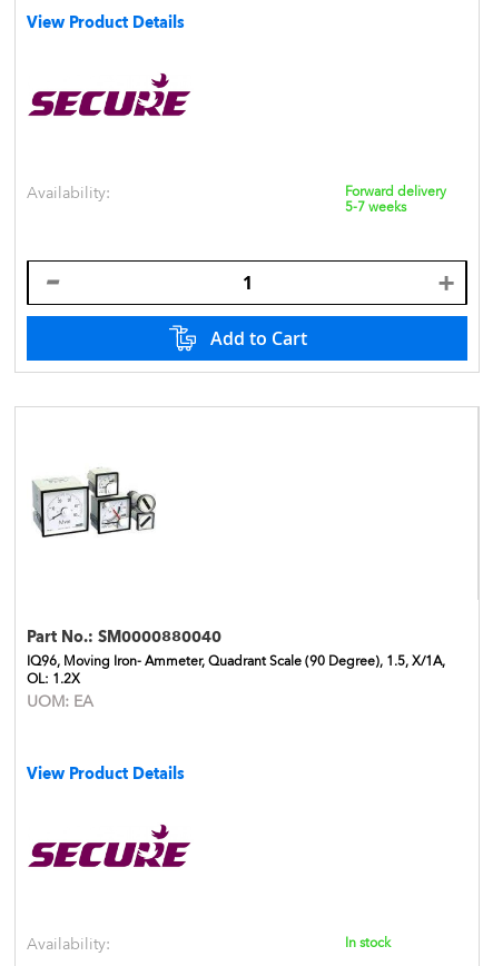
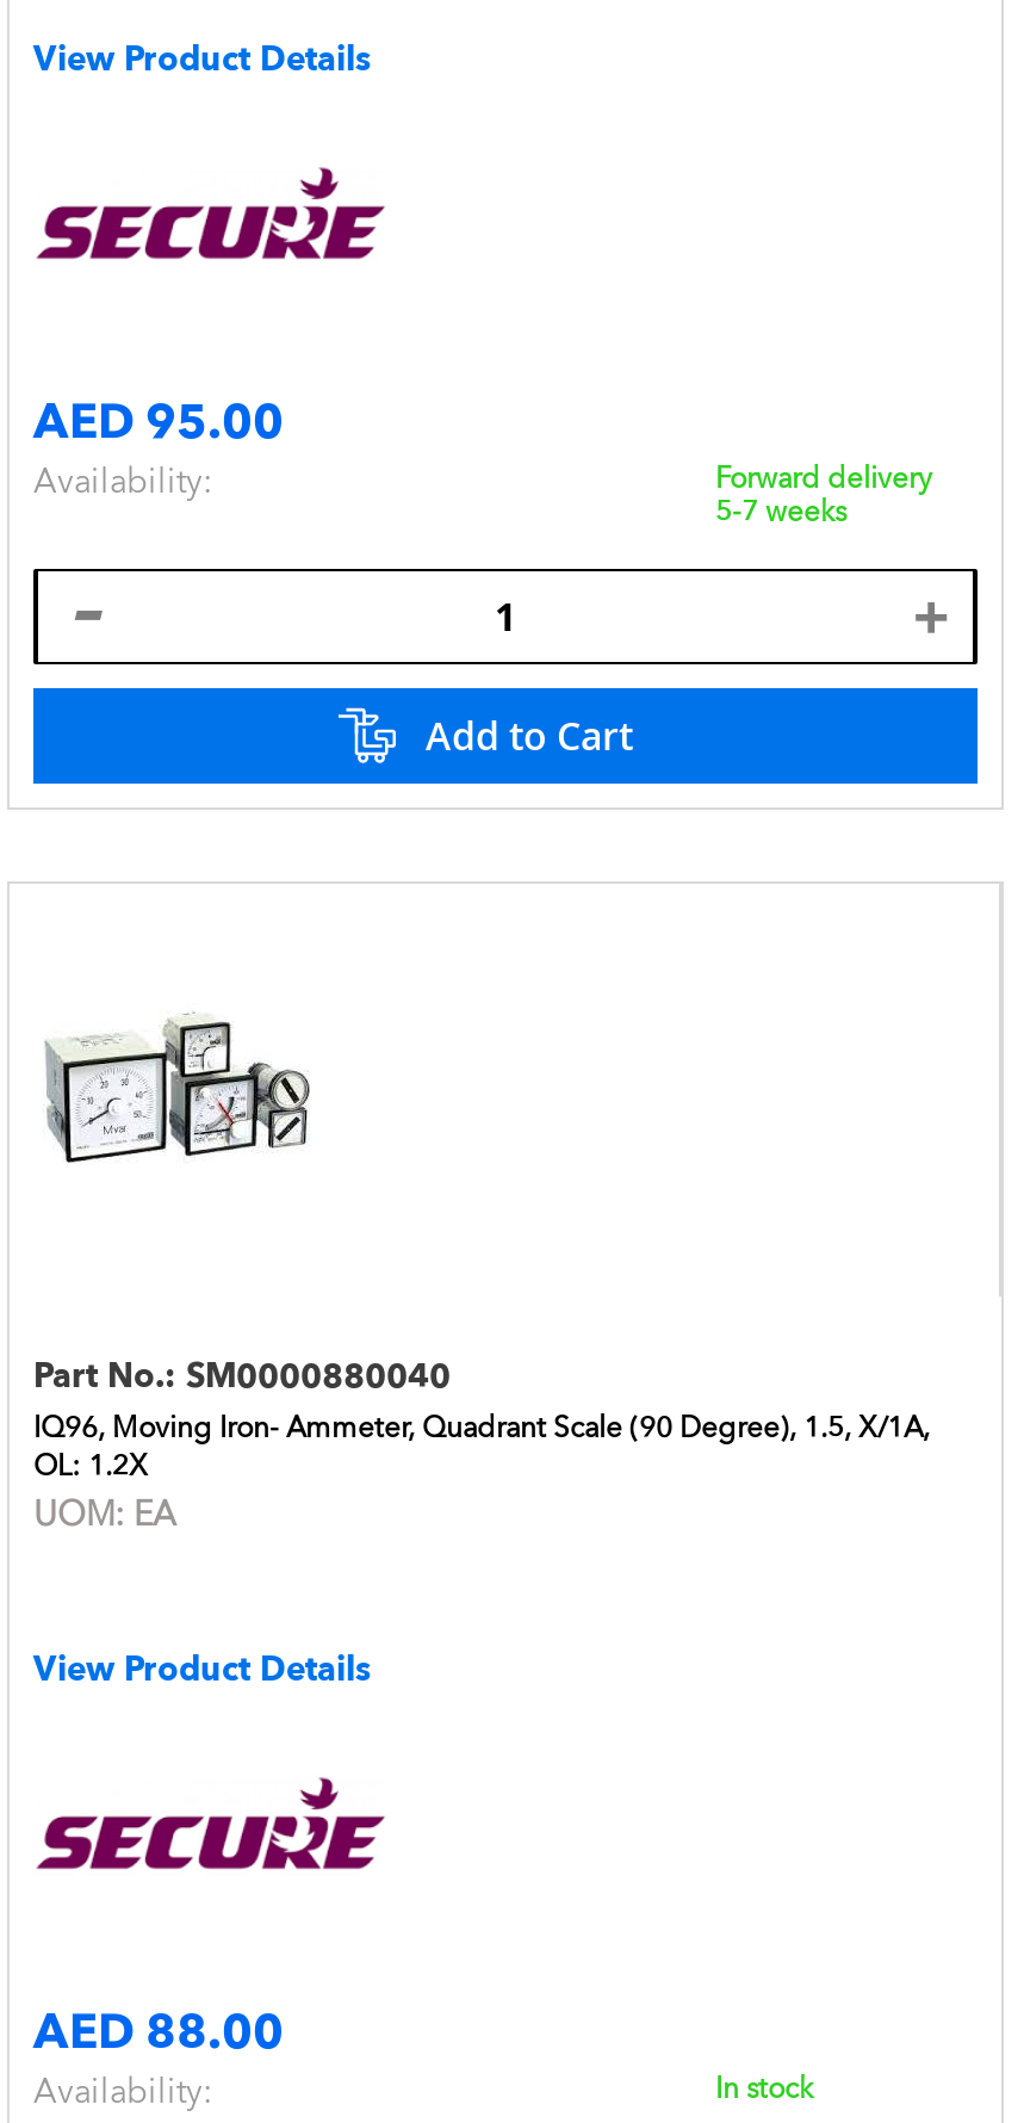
none -> [33,393,284,450] AED 95.00
none -> [33,2003,284,2061] AED 88.00

